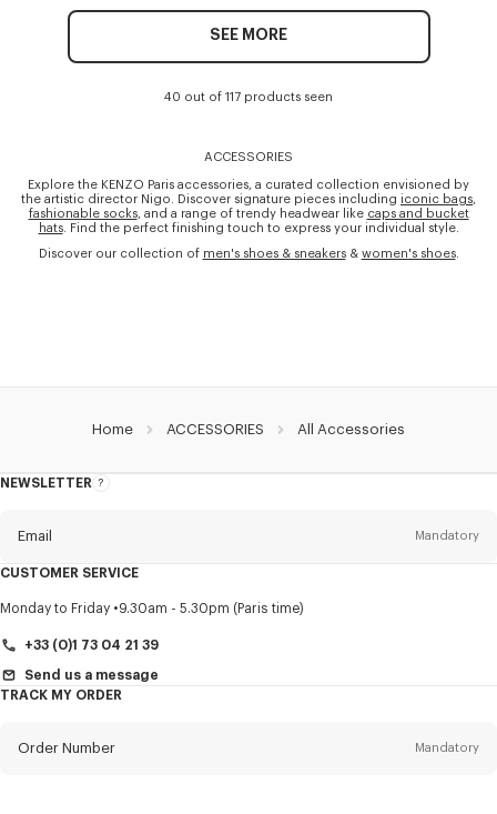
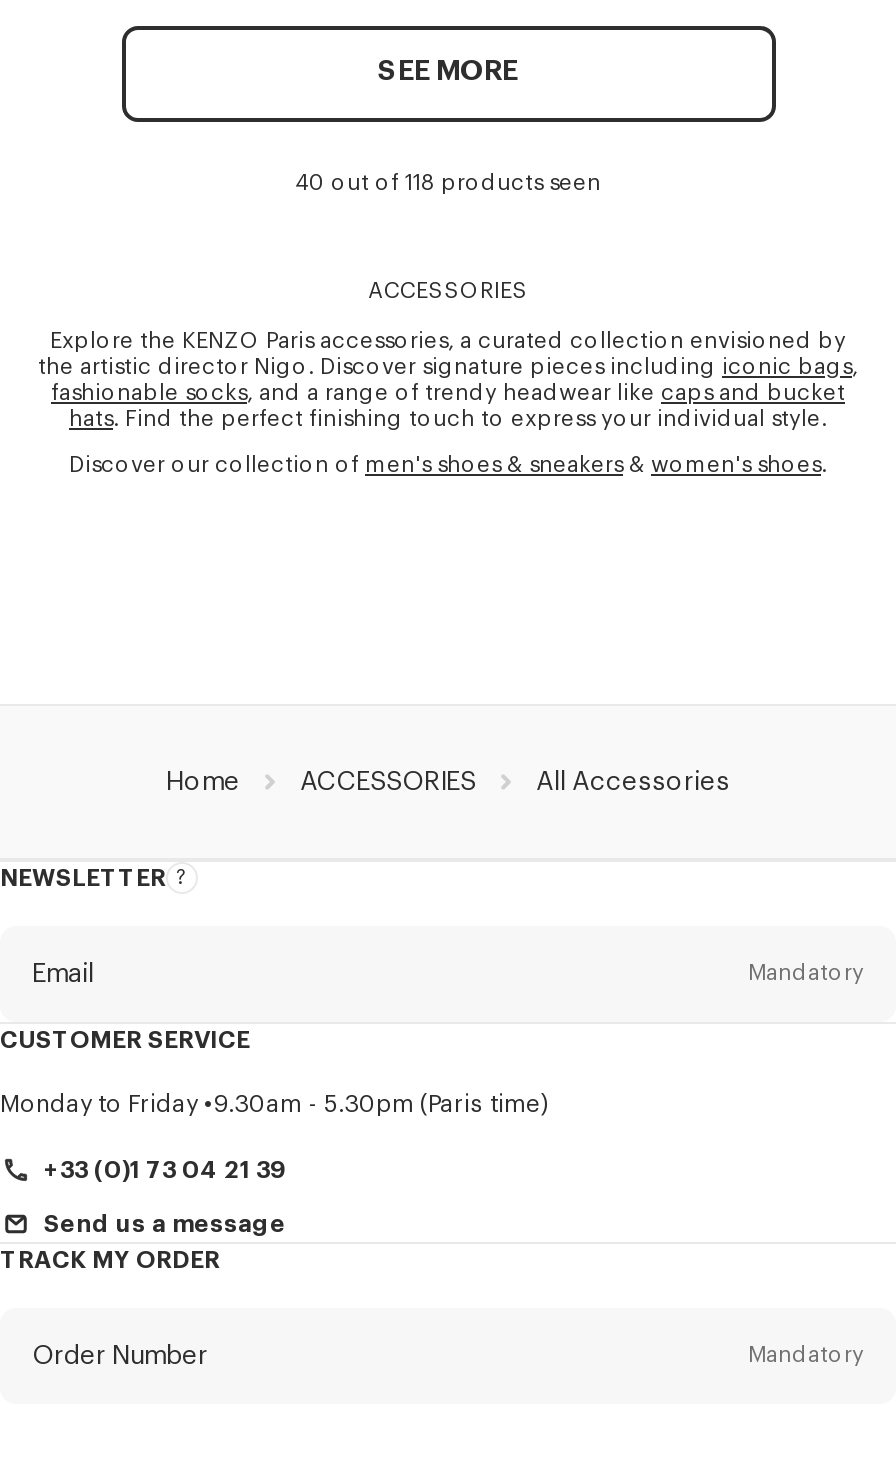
[164,91,333,103] 40 out of 117 products seen -> [295,172,601,194] 40 out of 118 products seen

